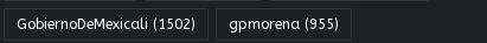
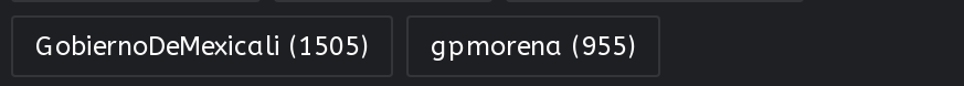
[17,17,196,33] GobiernoDeMexicali (1502) -> [35,31,369,62] GobiernoDeMexicali (1505)

